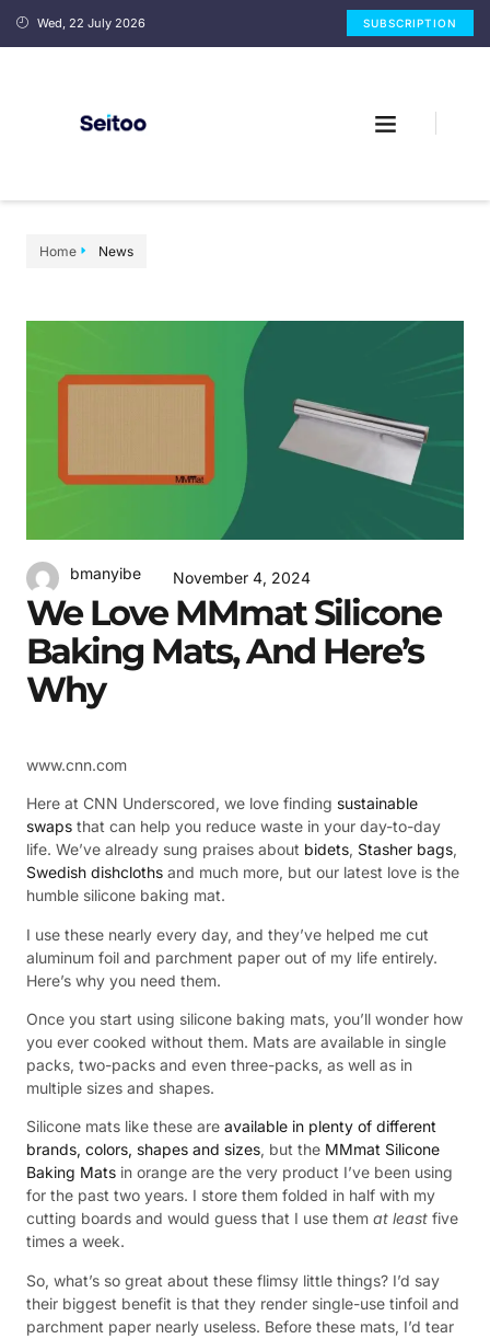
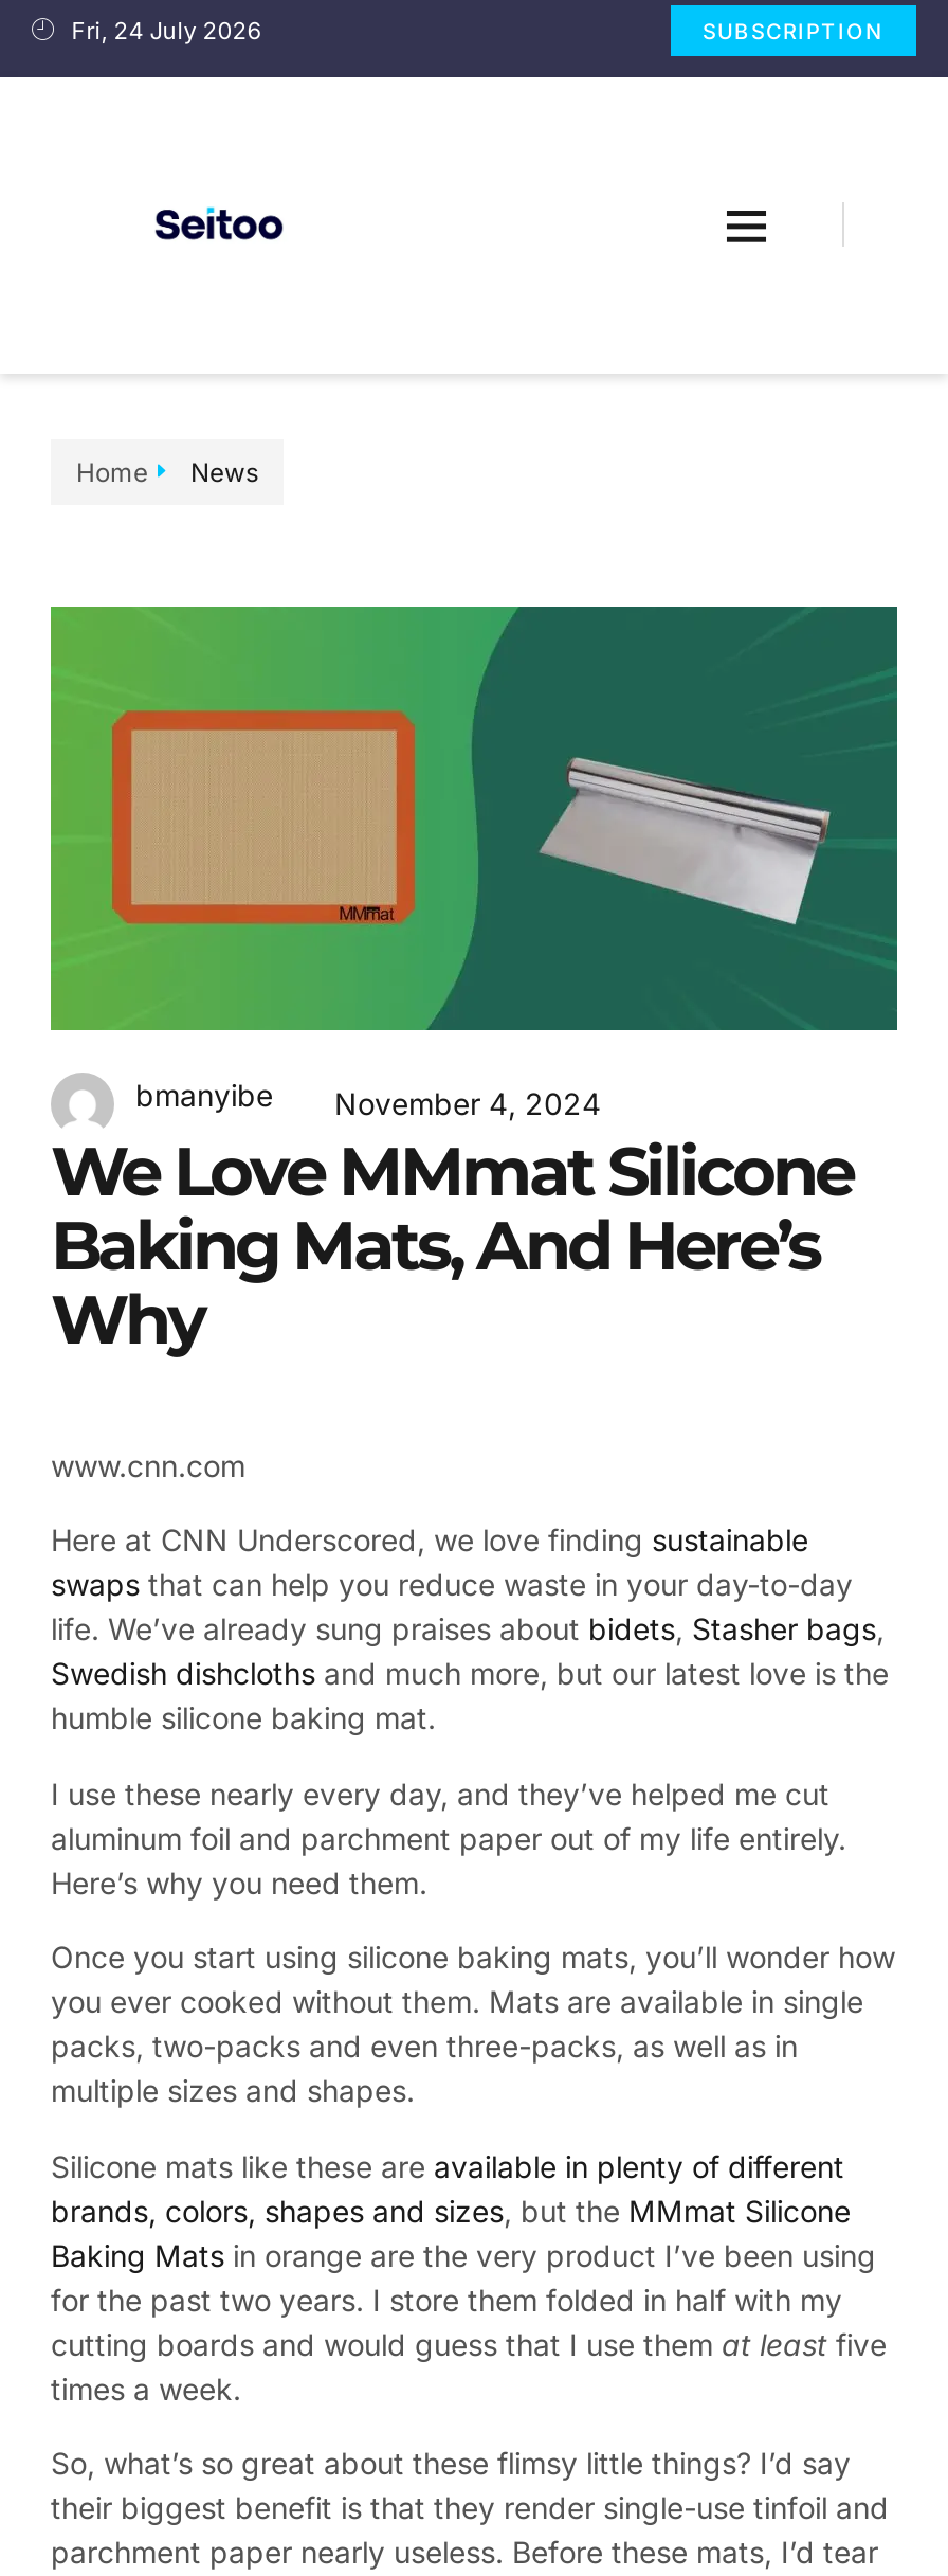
[37,15,145,30] Wed, 22 July 2026 -> [72,15,262,44] Fri, 24 July 2026

